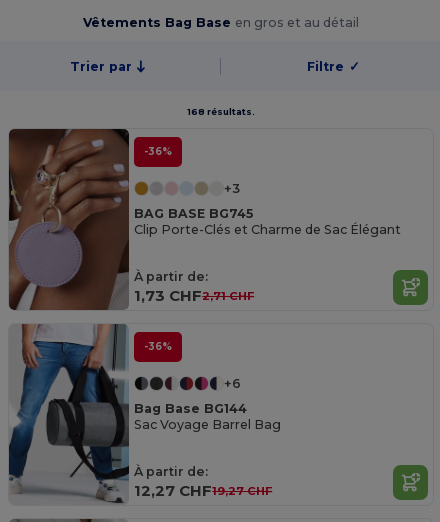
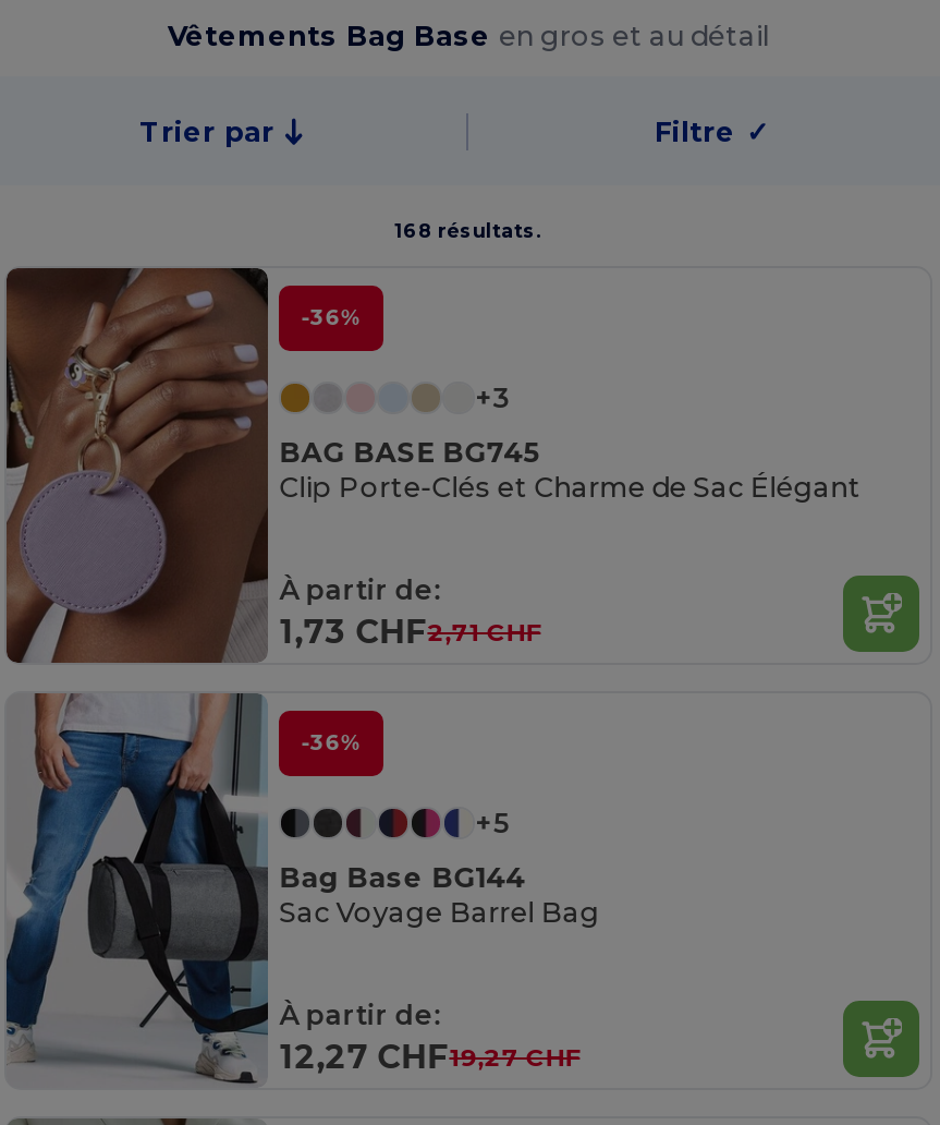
[224,376,241,391] +6 -> [475,807,508,840] +5

